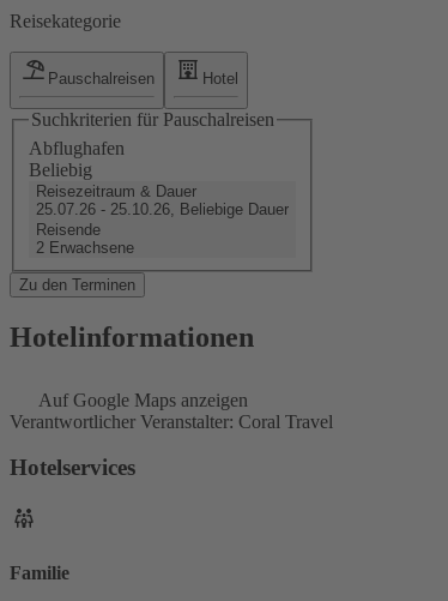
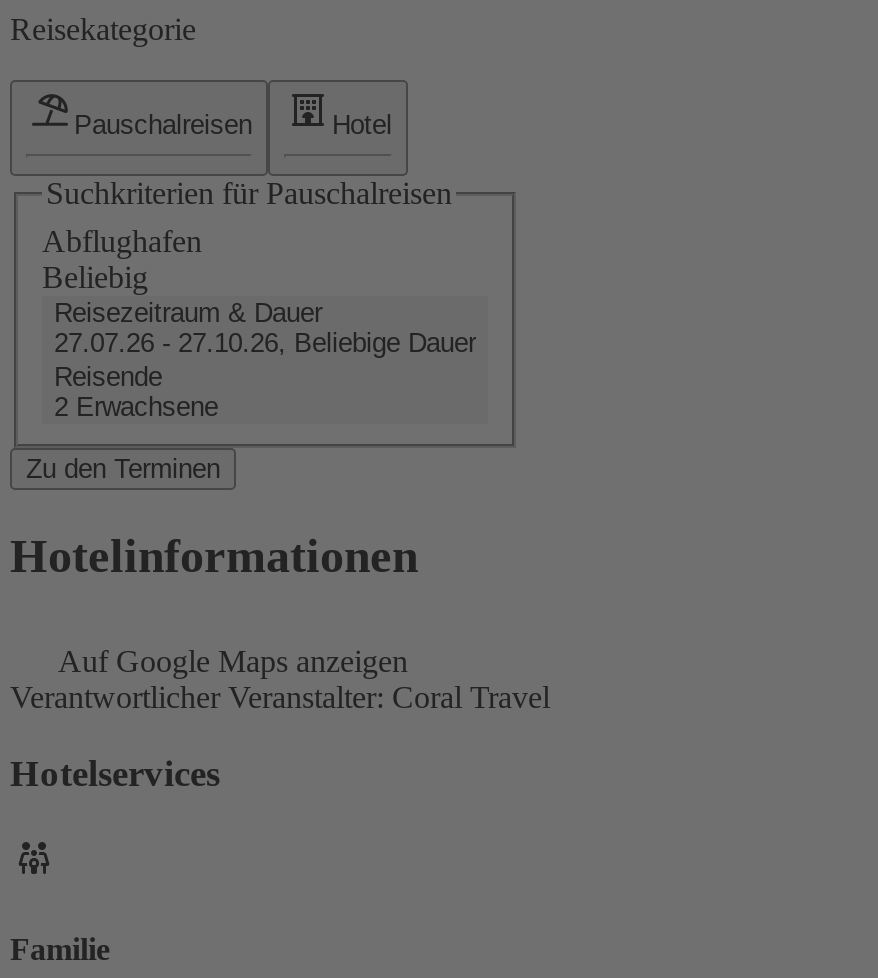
[36,200,289,218] 25.07.26 - 25.10.26, Beliebige Dauer -> [54,328,476,358] 27.07.26 - 27.10.26, Beliebige Dauer

